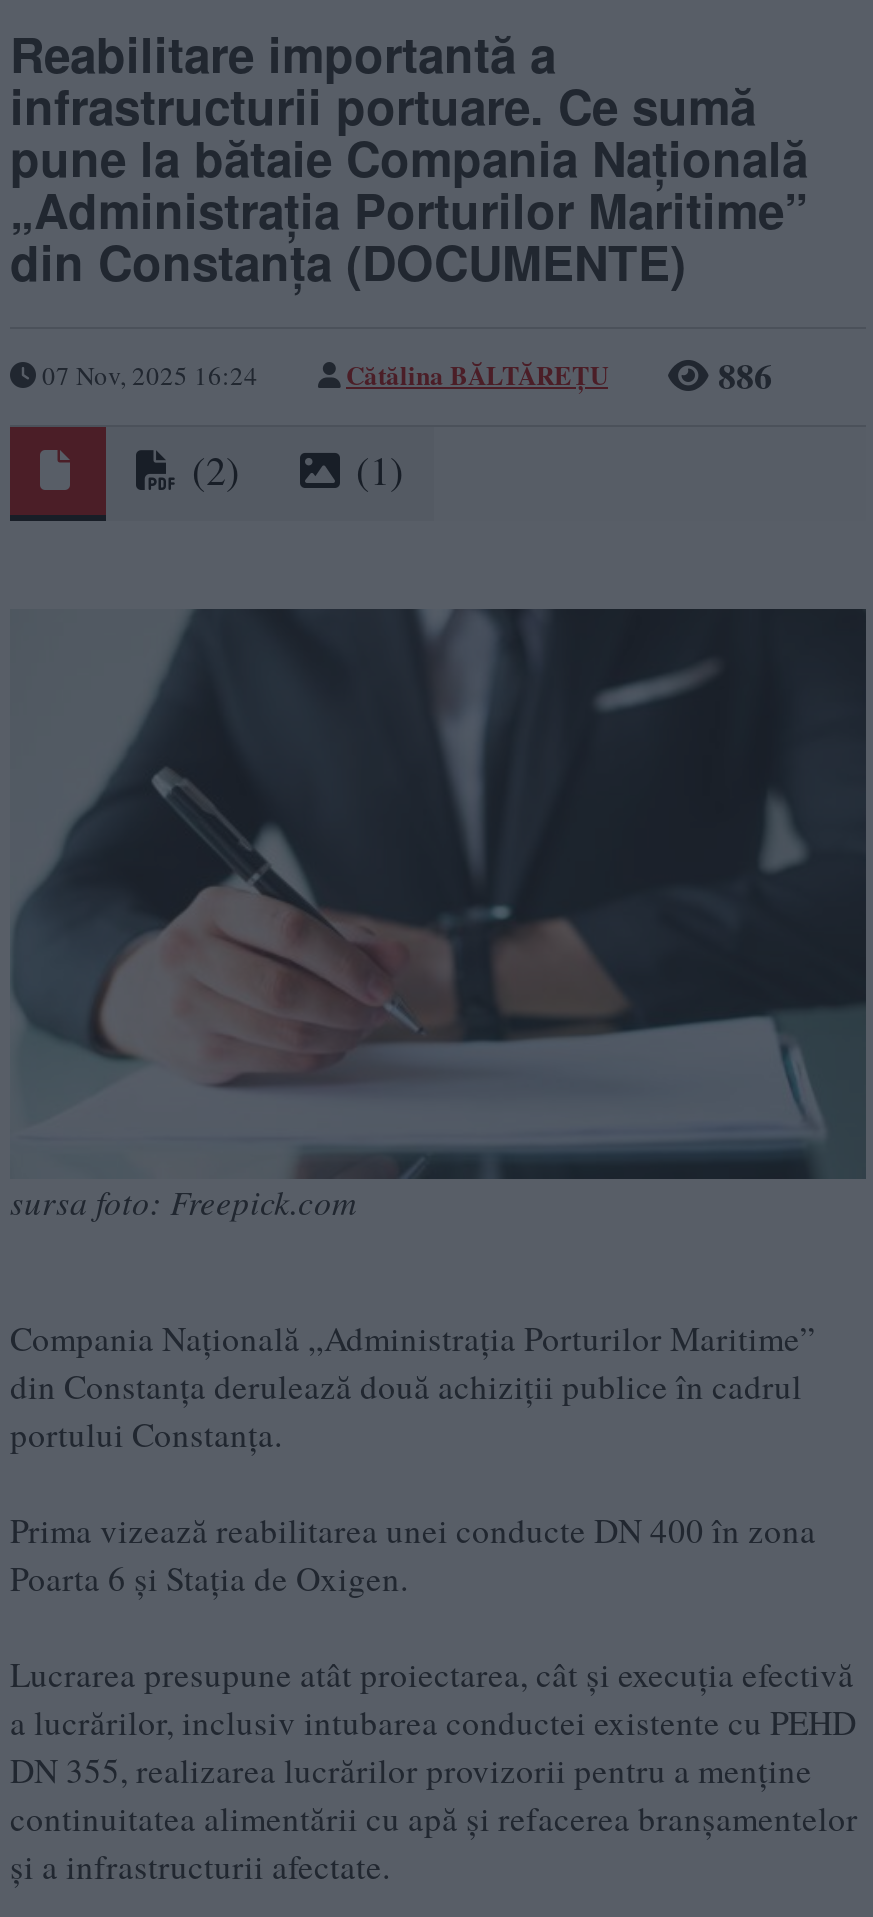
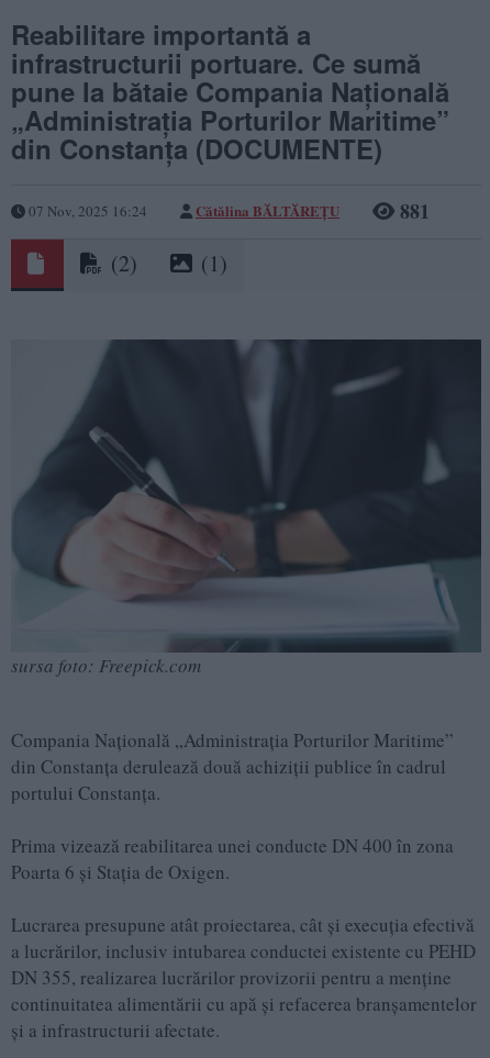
[708,348,772,400] 886 -> [394,196,430,225] 881

